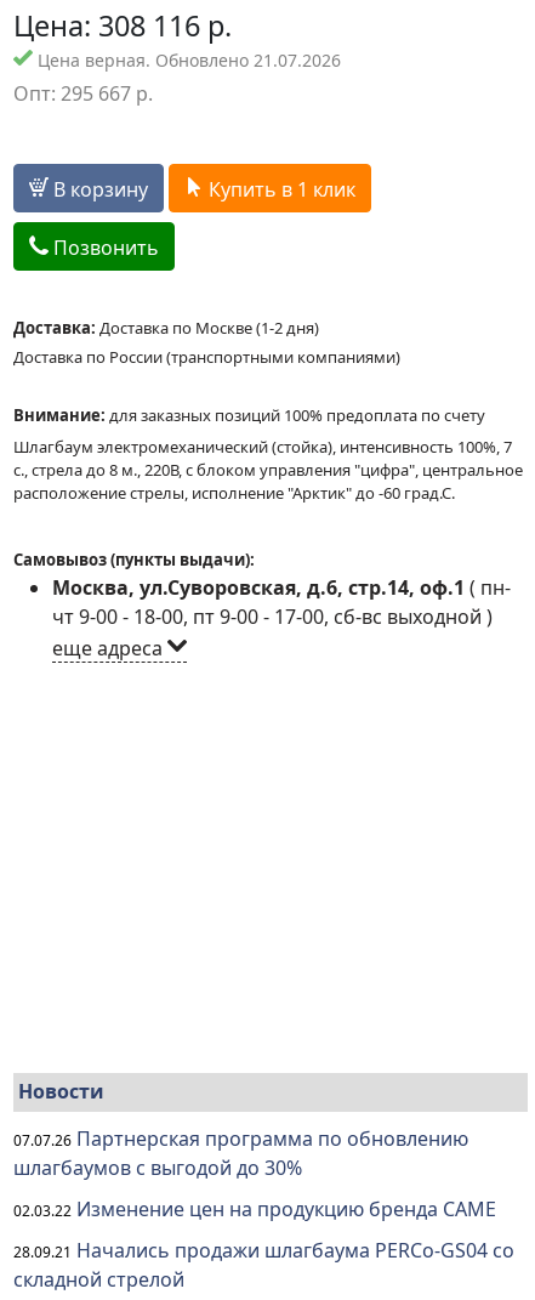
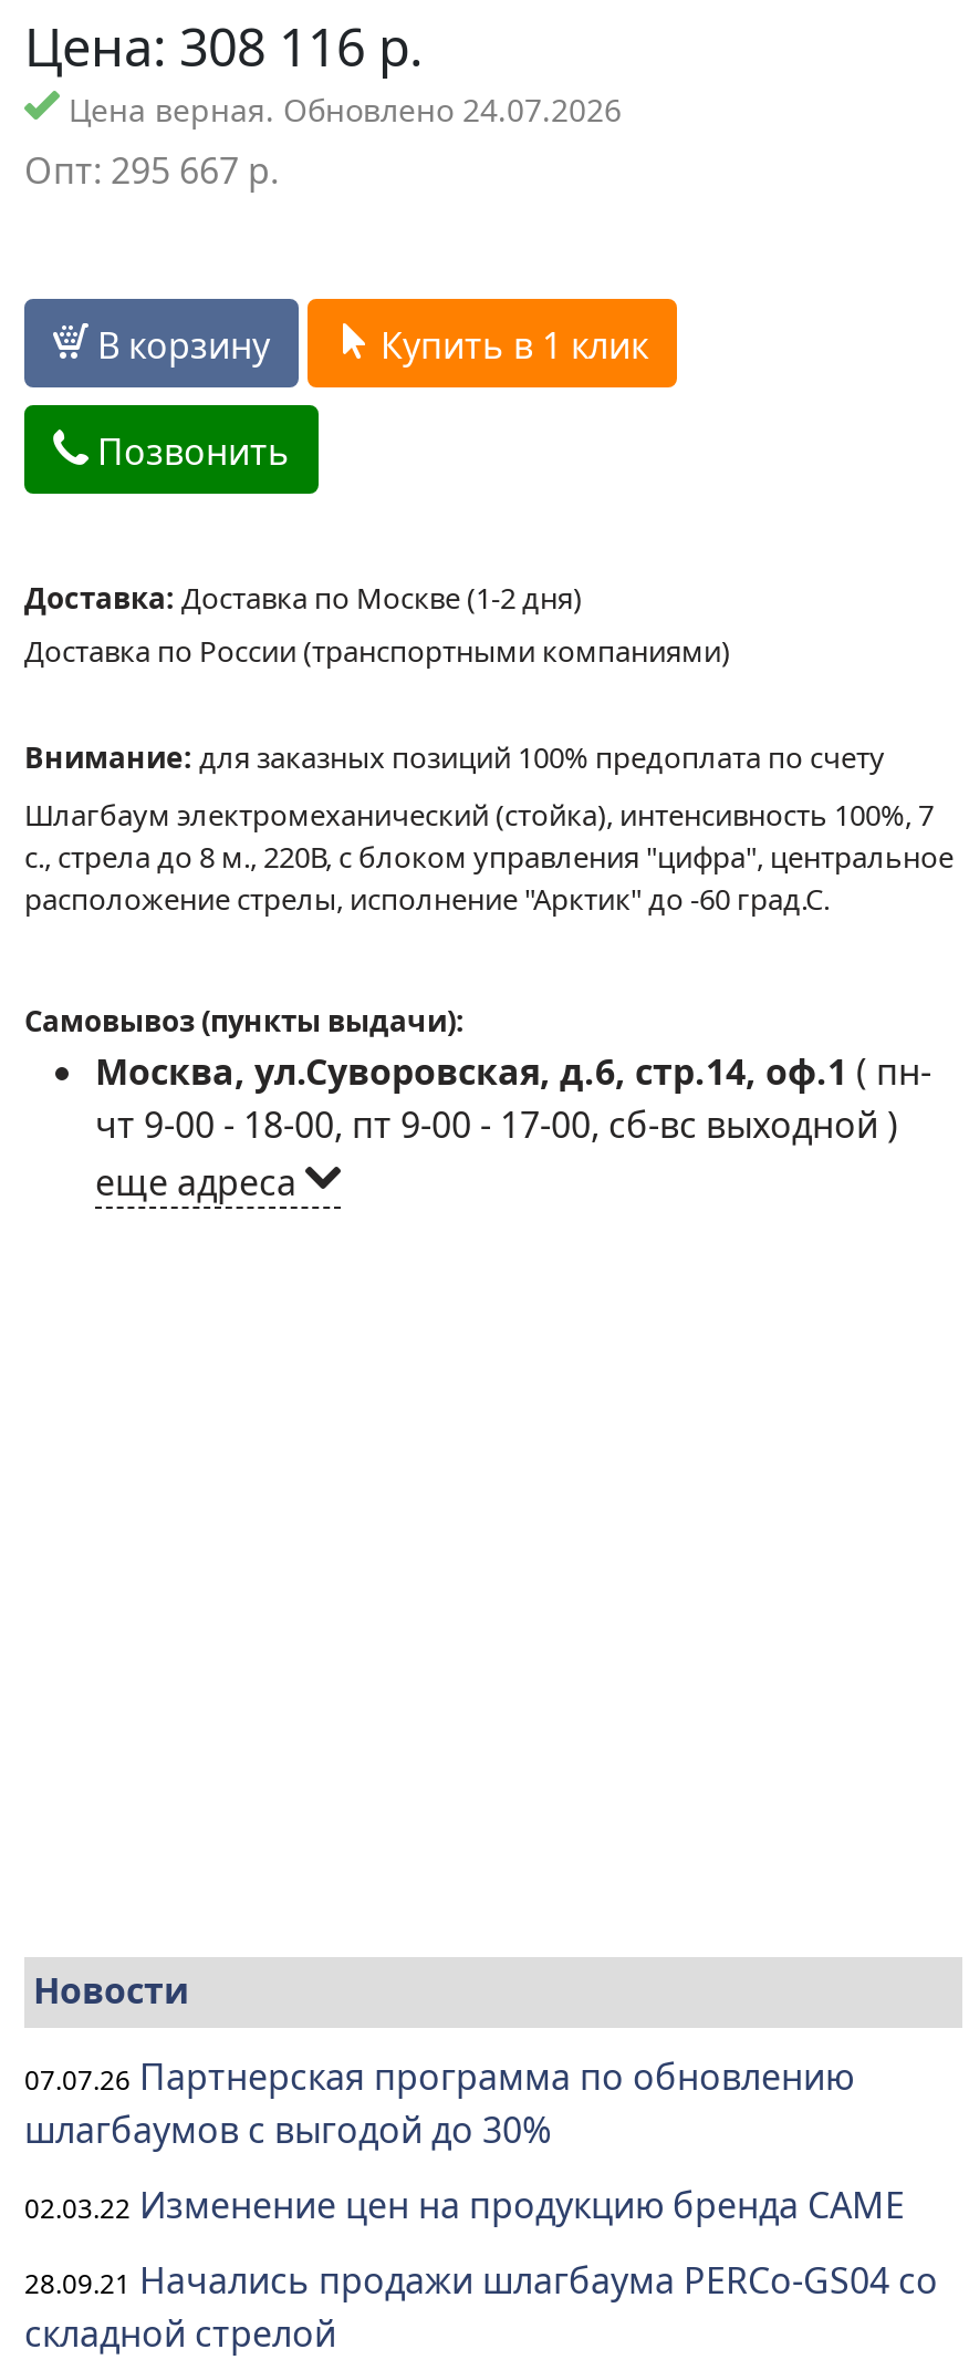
[38,49,341,72] Цена верная. Обновлено 21.07.2026 -> [69,89,622,131] Цена верная. Обновлено 24.07.2026

